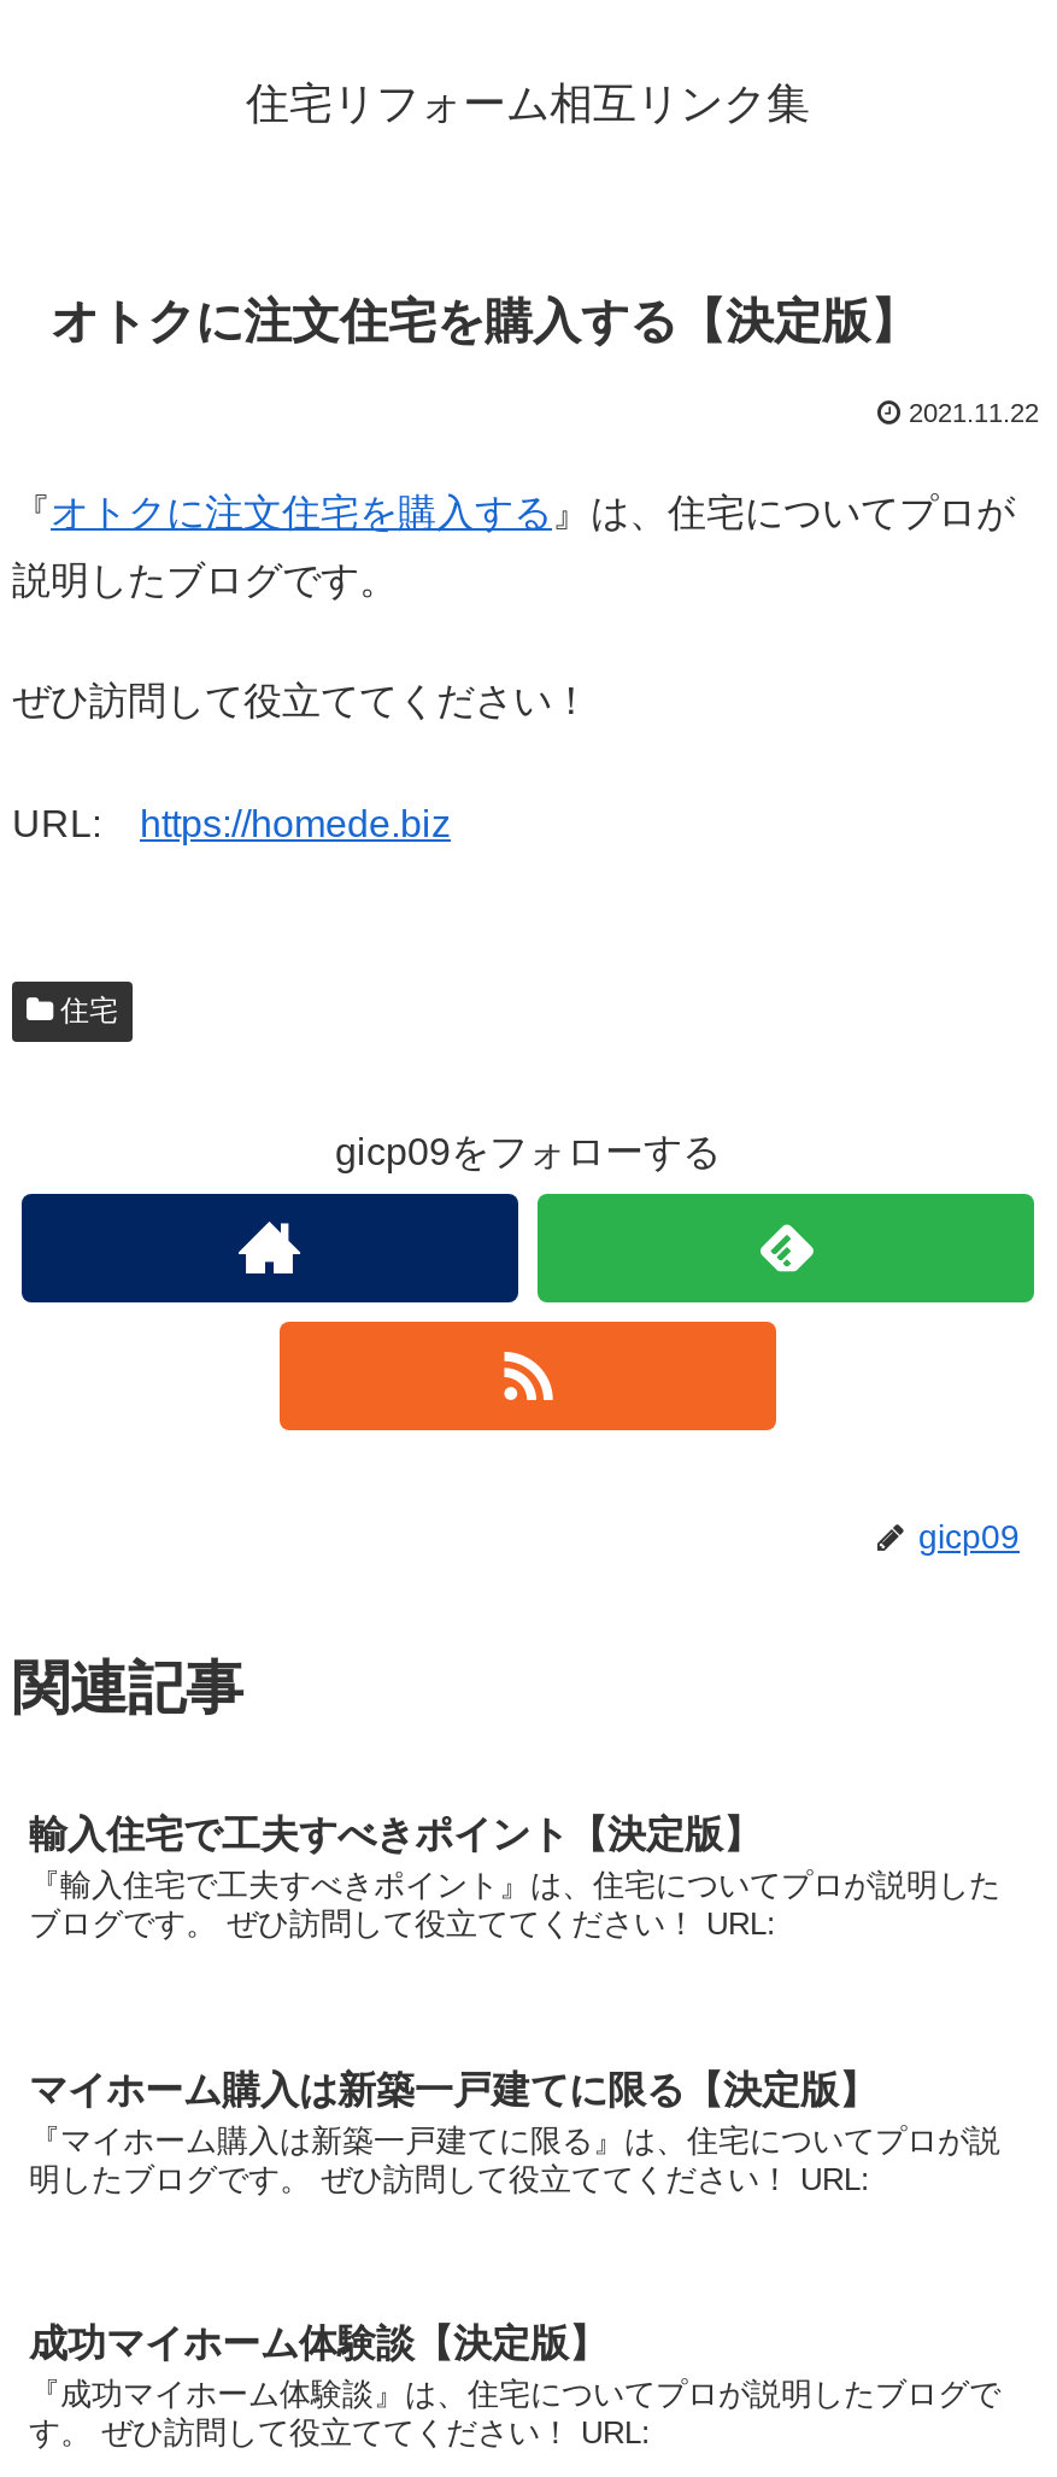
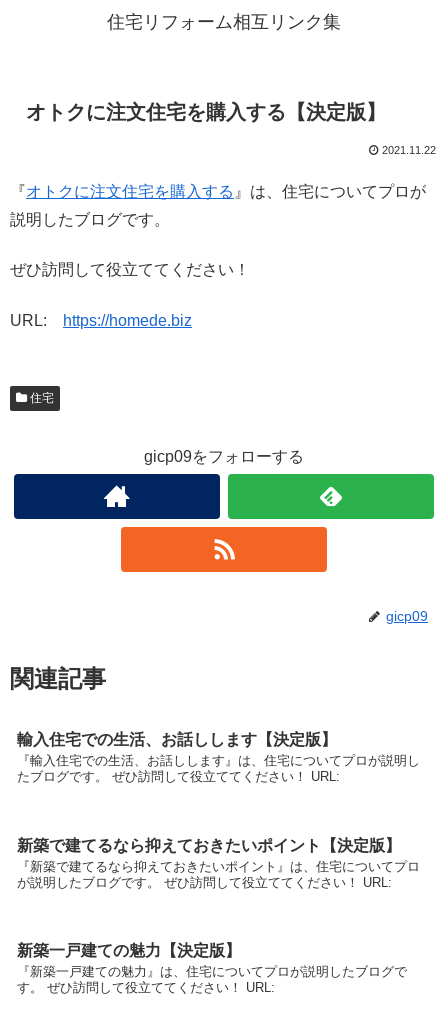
[29,1814,1000,1942] 輸入住宅で工夫すべきポイント【決定版】 | 『輸入住宅で工夫すべきポイント』は、住宅についてプロが説明した | ブログです。 ぜひ訪問して役立ててください！ URL: -> [17,731,420,784] 輸入住宅での生活、お話しします【決定版】 | 『輸入住宅での生活、お話しします』は、住宅についてプロが説明し | たブログです。 ぜひ訪問して役立ててください！ URL:
[29,2068,1000,2196] マイホーム購入は新築一戸建てに限る【決定版】 | 『マイホーム購入は新築一戸建てに限る』は、住宅についてプロが説 | 明したブログです。 ぜひ訪問して役立ててください！ URL: -> [17,837,420,890] 新築で建てるなら抑えておきたいポイント【決定版】 | 『新築で建てるなら抑えておきたいポイント』は、住宅についてプロ | が説明したブログです。 ぜひ訪問して役立ててください！ URL:
[29,2322,1000,2412] 成功マイホーム体験談【決定版】 | 『成功マイホーム体験談』は、住宅についてプロが説明したブログで -> [17,942,407,979] 新築一戸建ての魅力【決定版】 | 『新築一戸建ての魅力』は、住宅についてプロが説明したブログで

